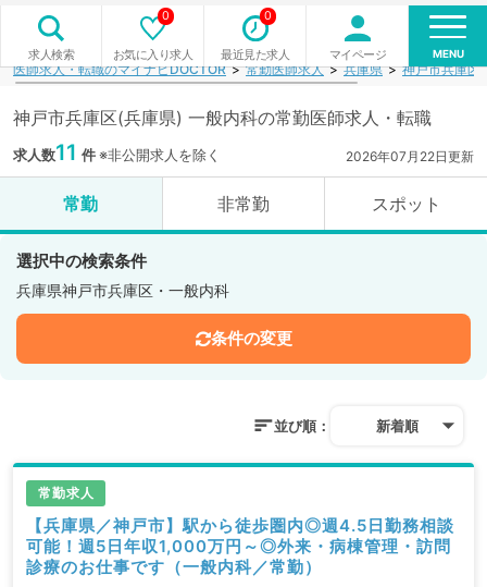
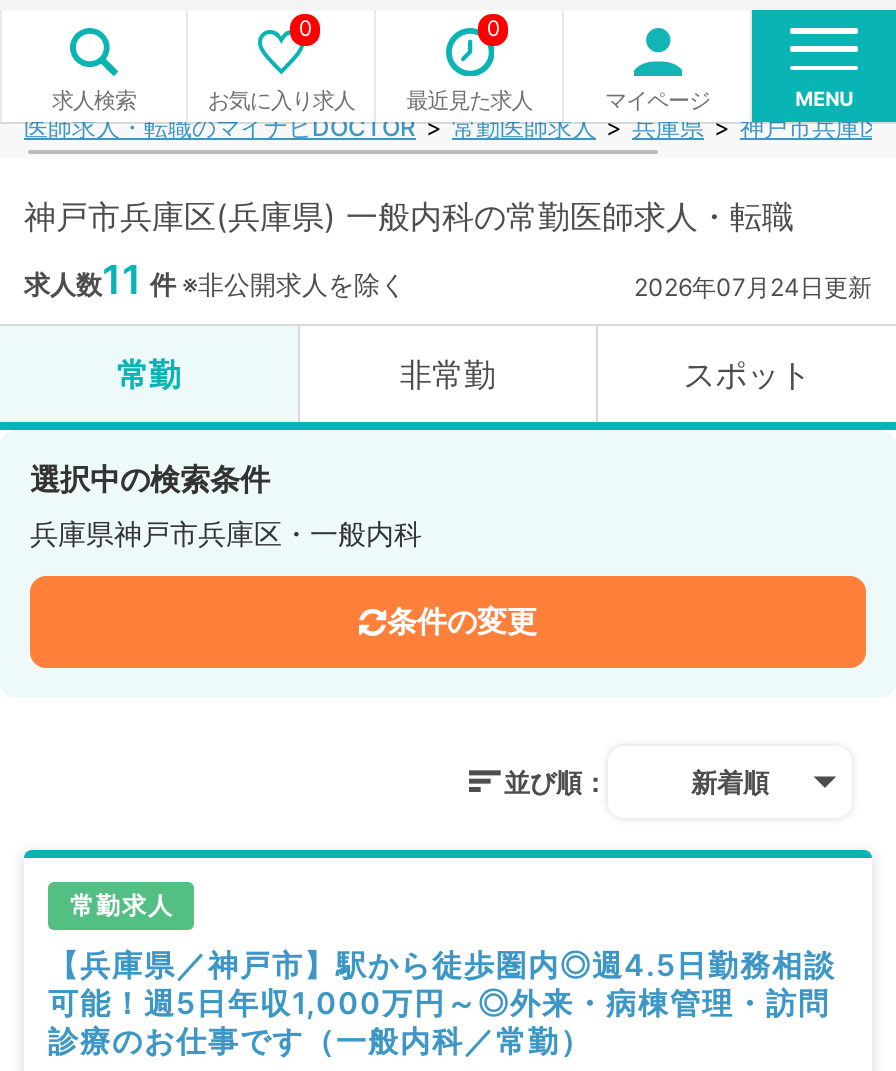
[346,148,474,164] 2026年07月22日更新 -> [634,272,872,302] 2026年07月24日更新

